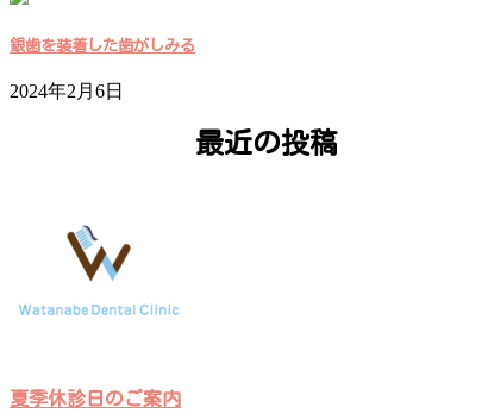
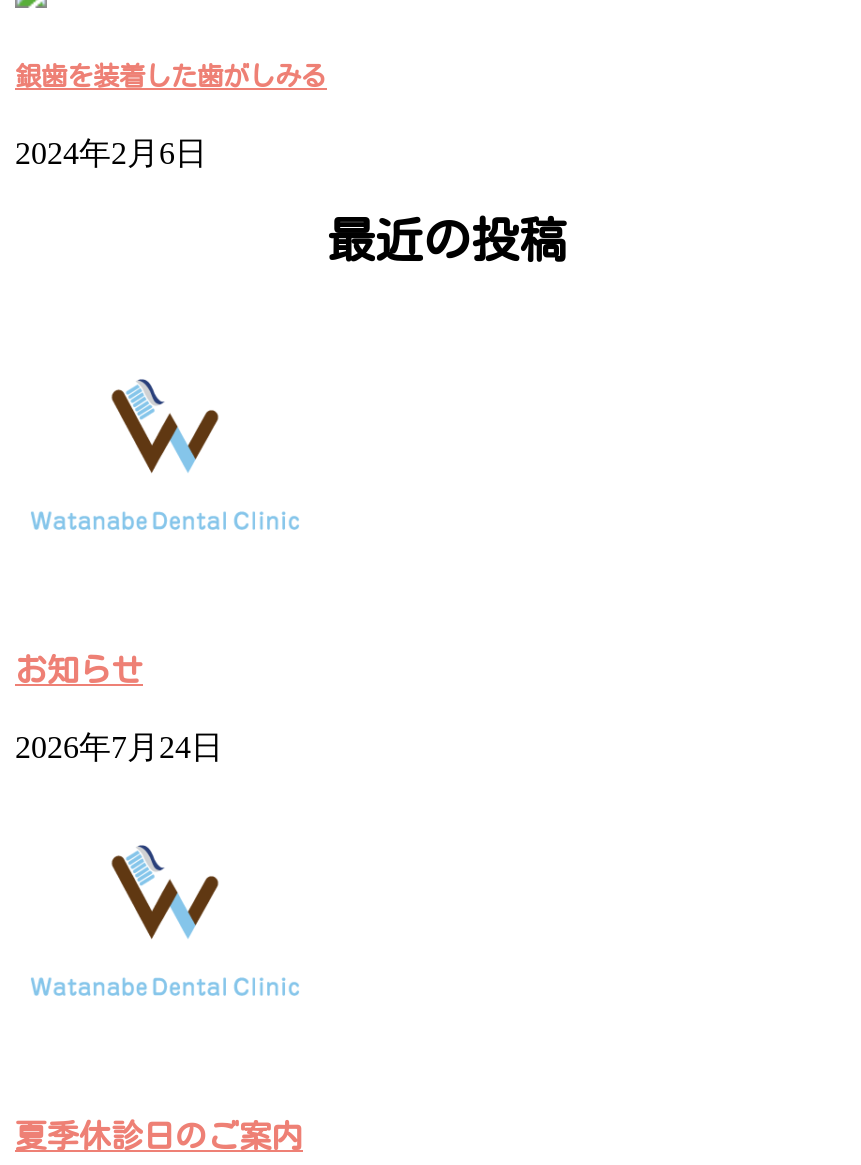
none -> [15,654,223,764] お知らせ | 2026年7月24日

